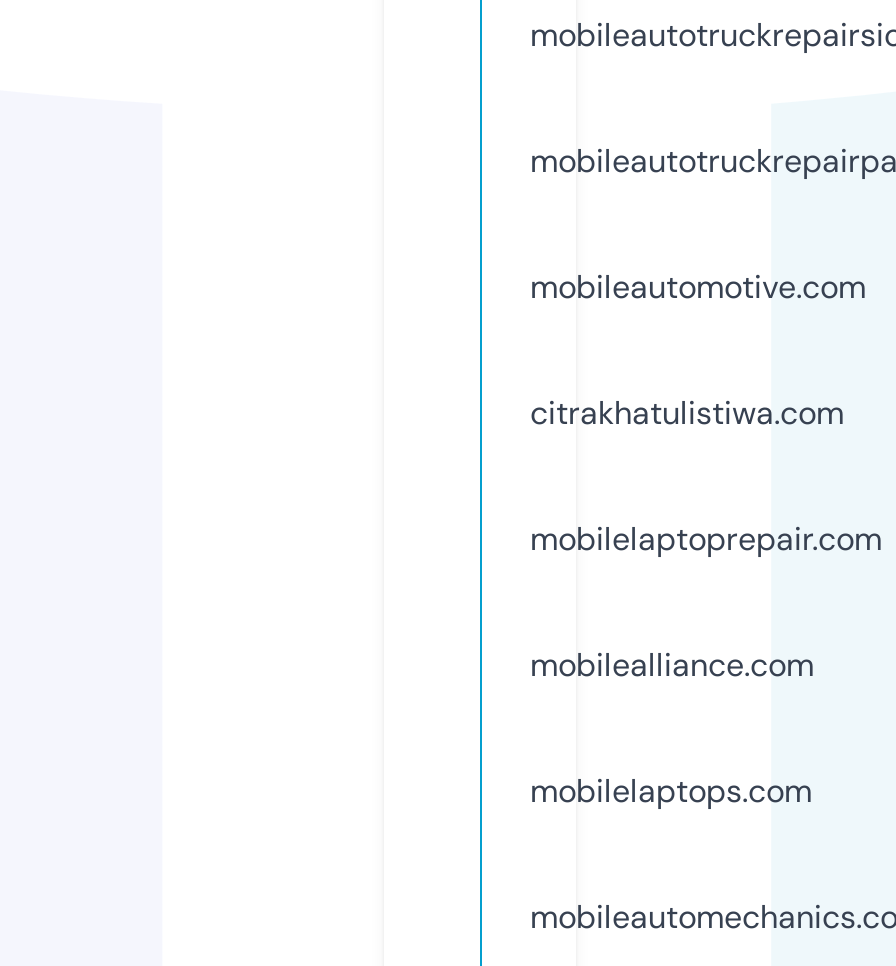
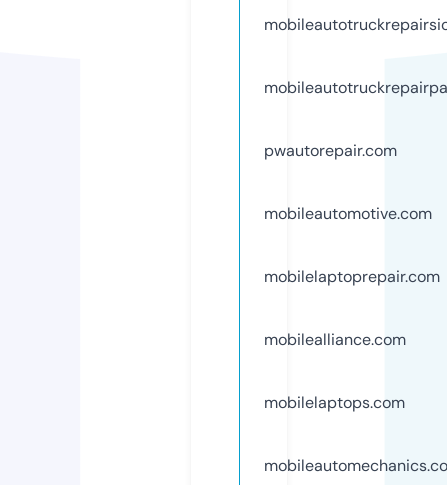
none -> [264,140,397,161] pwautorepair.com
moved [530,266,866,308] -> [264,203,432,224]: mobileautomotive.com
[530,392,844,434] citrakhatulistiwa.com -> none

